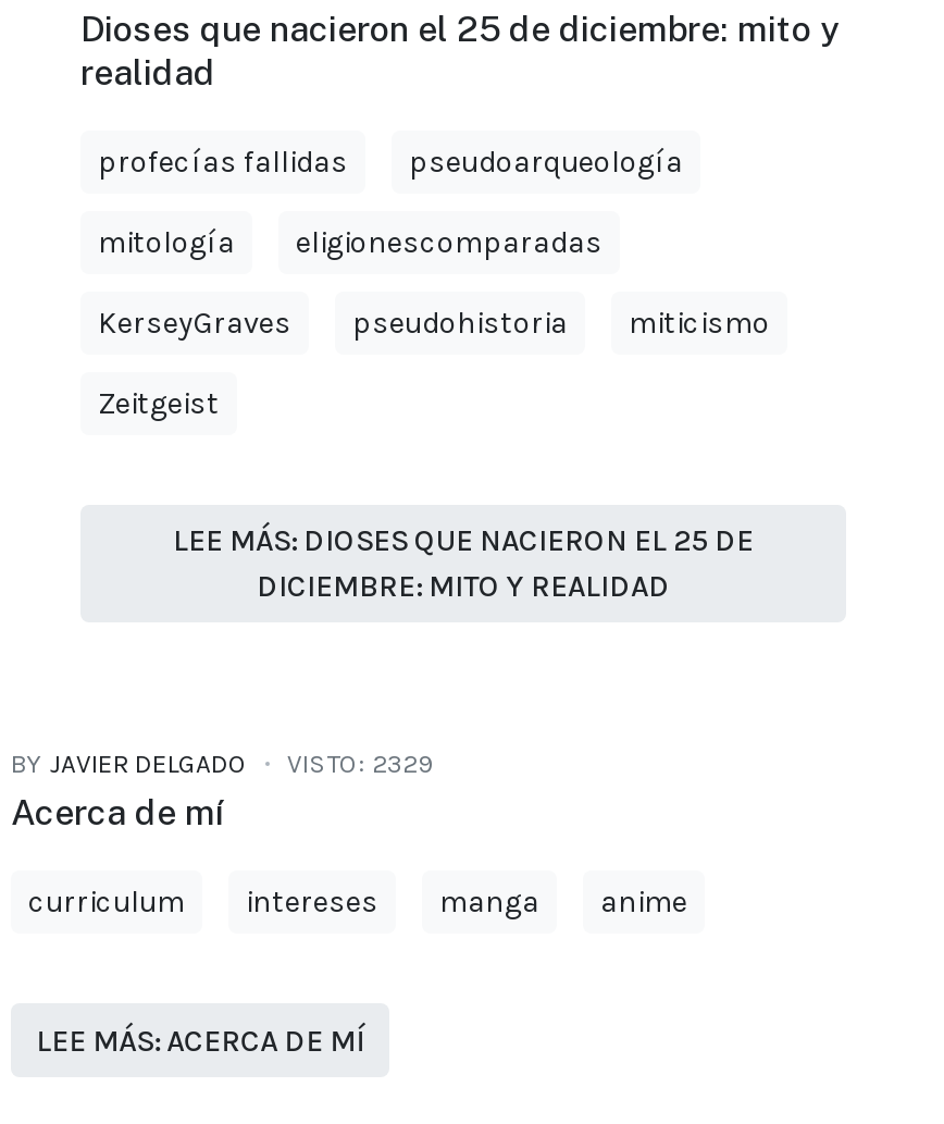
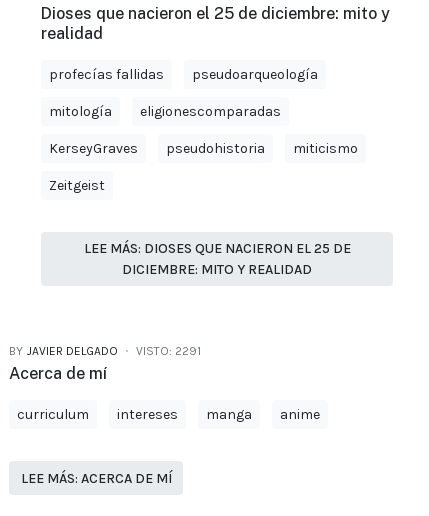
[11,749,435,780] BY JAVIER DELGADO VISTO: 2329 -> [9,344,201,358] BY JAVIER DELGADO VISTO: 2291

